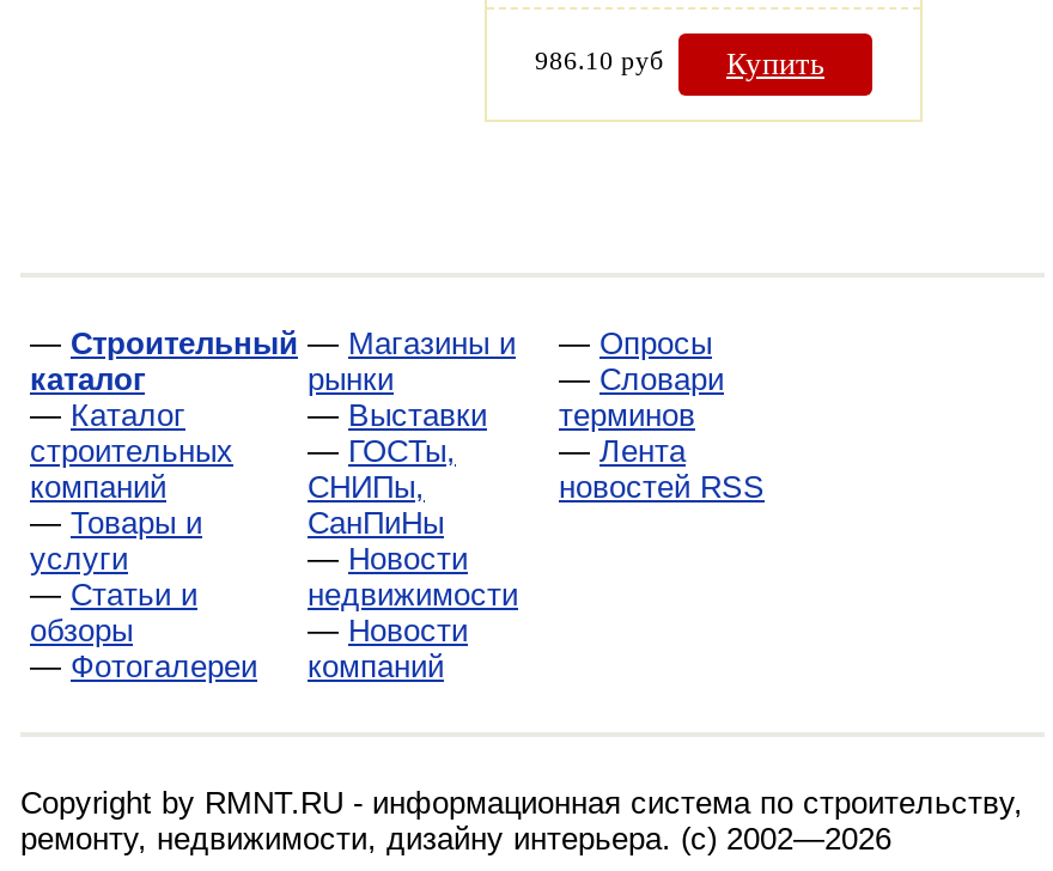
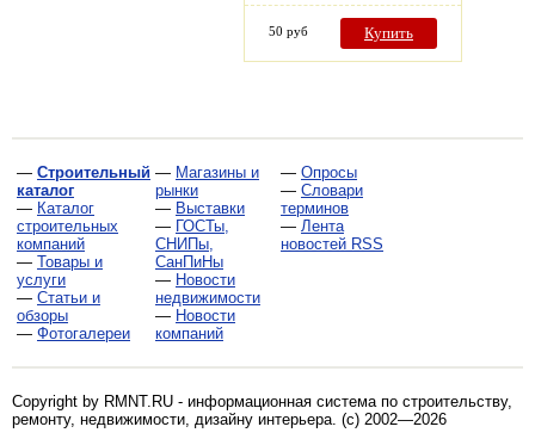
[535,45,664,74] 986.10 руб -> [269,24,308,38] 50 руб

